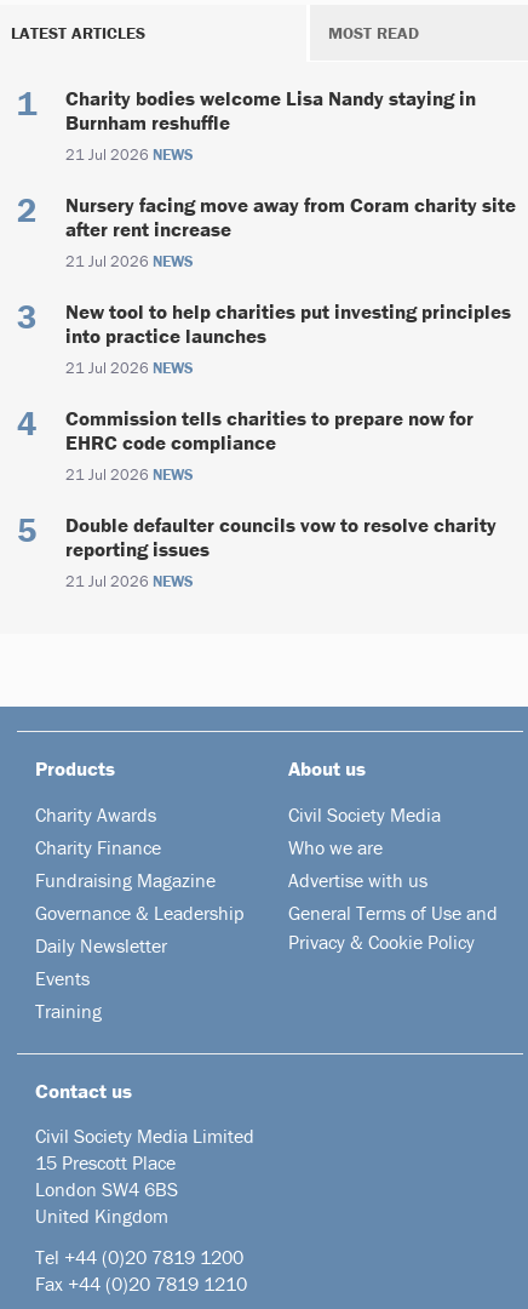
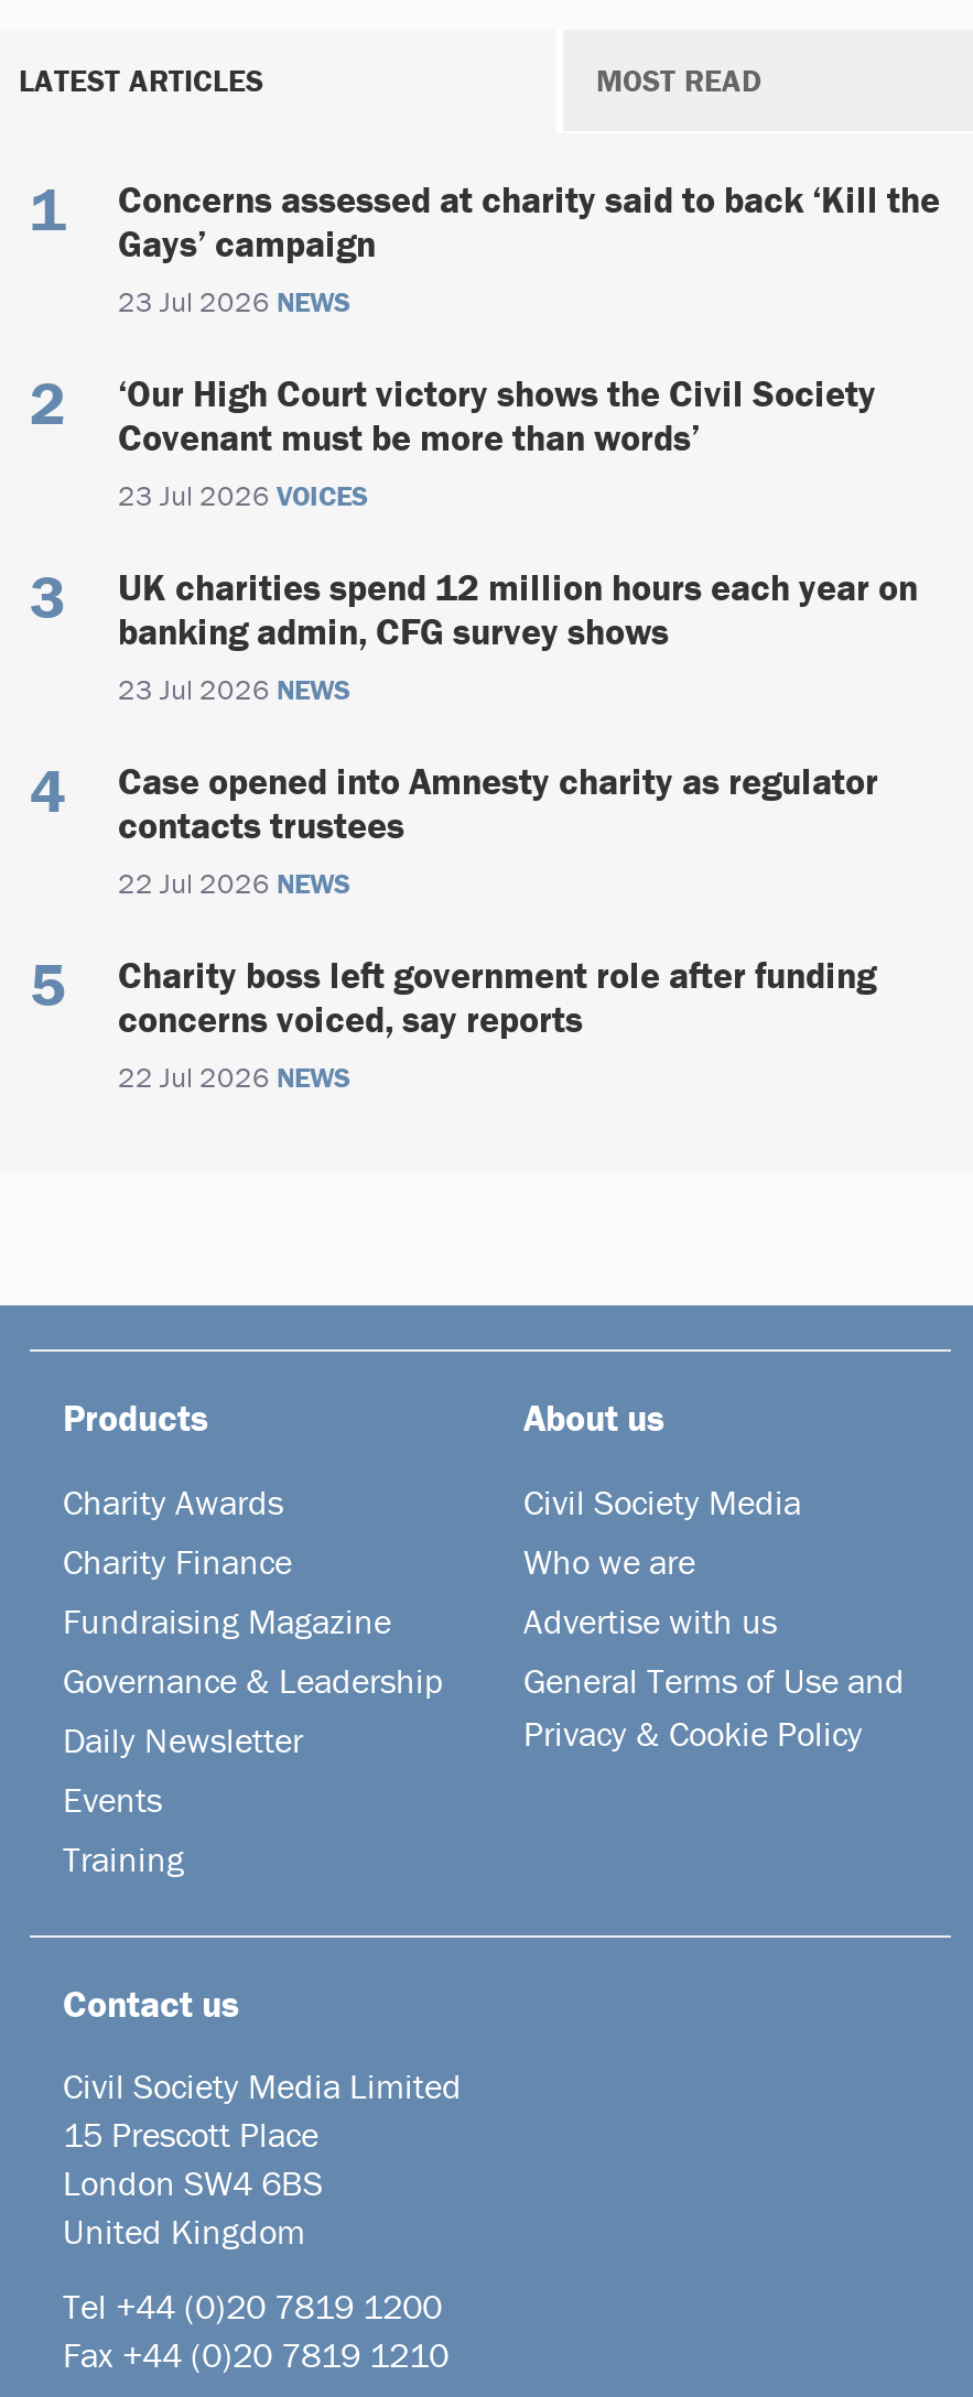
[65,85,476,165] Charity bodies welcome Lisa Nandy staying in | Burnham reshuffle | 21 Jul 2026 NEWS -> [118,175,940,321] Concerns assessed at charity said to back ‘Kill the | Gays’ campaign | 23 Jul 2026 NEWS
[65,192,516,271] Nursery facing move away from Coram charity site | after rent increase | 21 Jul 2026 NEWS -> [118,369,876,514] ‘Our High Court victory shows the Civil Society | Covenant must be more than words’ | 23 Jul 2026 VOICES
[65,298,511,378] New tool to help charities put investing principles | into practice launches | 21 Jul 2026 NEWS -> [118,563,918,708] UK charities spend 12 million hours each year on | banking admin, CFG survey shows | 23 Jul 2026 NEWS
[65,405,474,485] Commission tells charities to prepare now for | EHRC code compliance | 21 Jul 2026 NEWS -> [118,757,878,902] Case opened into Amnesty charity as regulator | contacts trustees | 22 Jul 2026 NEWS
[65,511,497,591] Double defaulter councils vow to resolve charity | reporting issues | 21 Jul 2026 NEWS -> [118,951,876,1096] Charity boss left government role after funding | concerns voiced, say reports | 22 Jul 2026 NEWS

